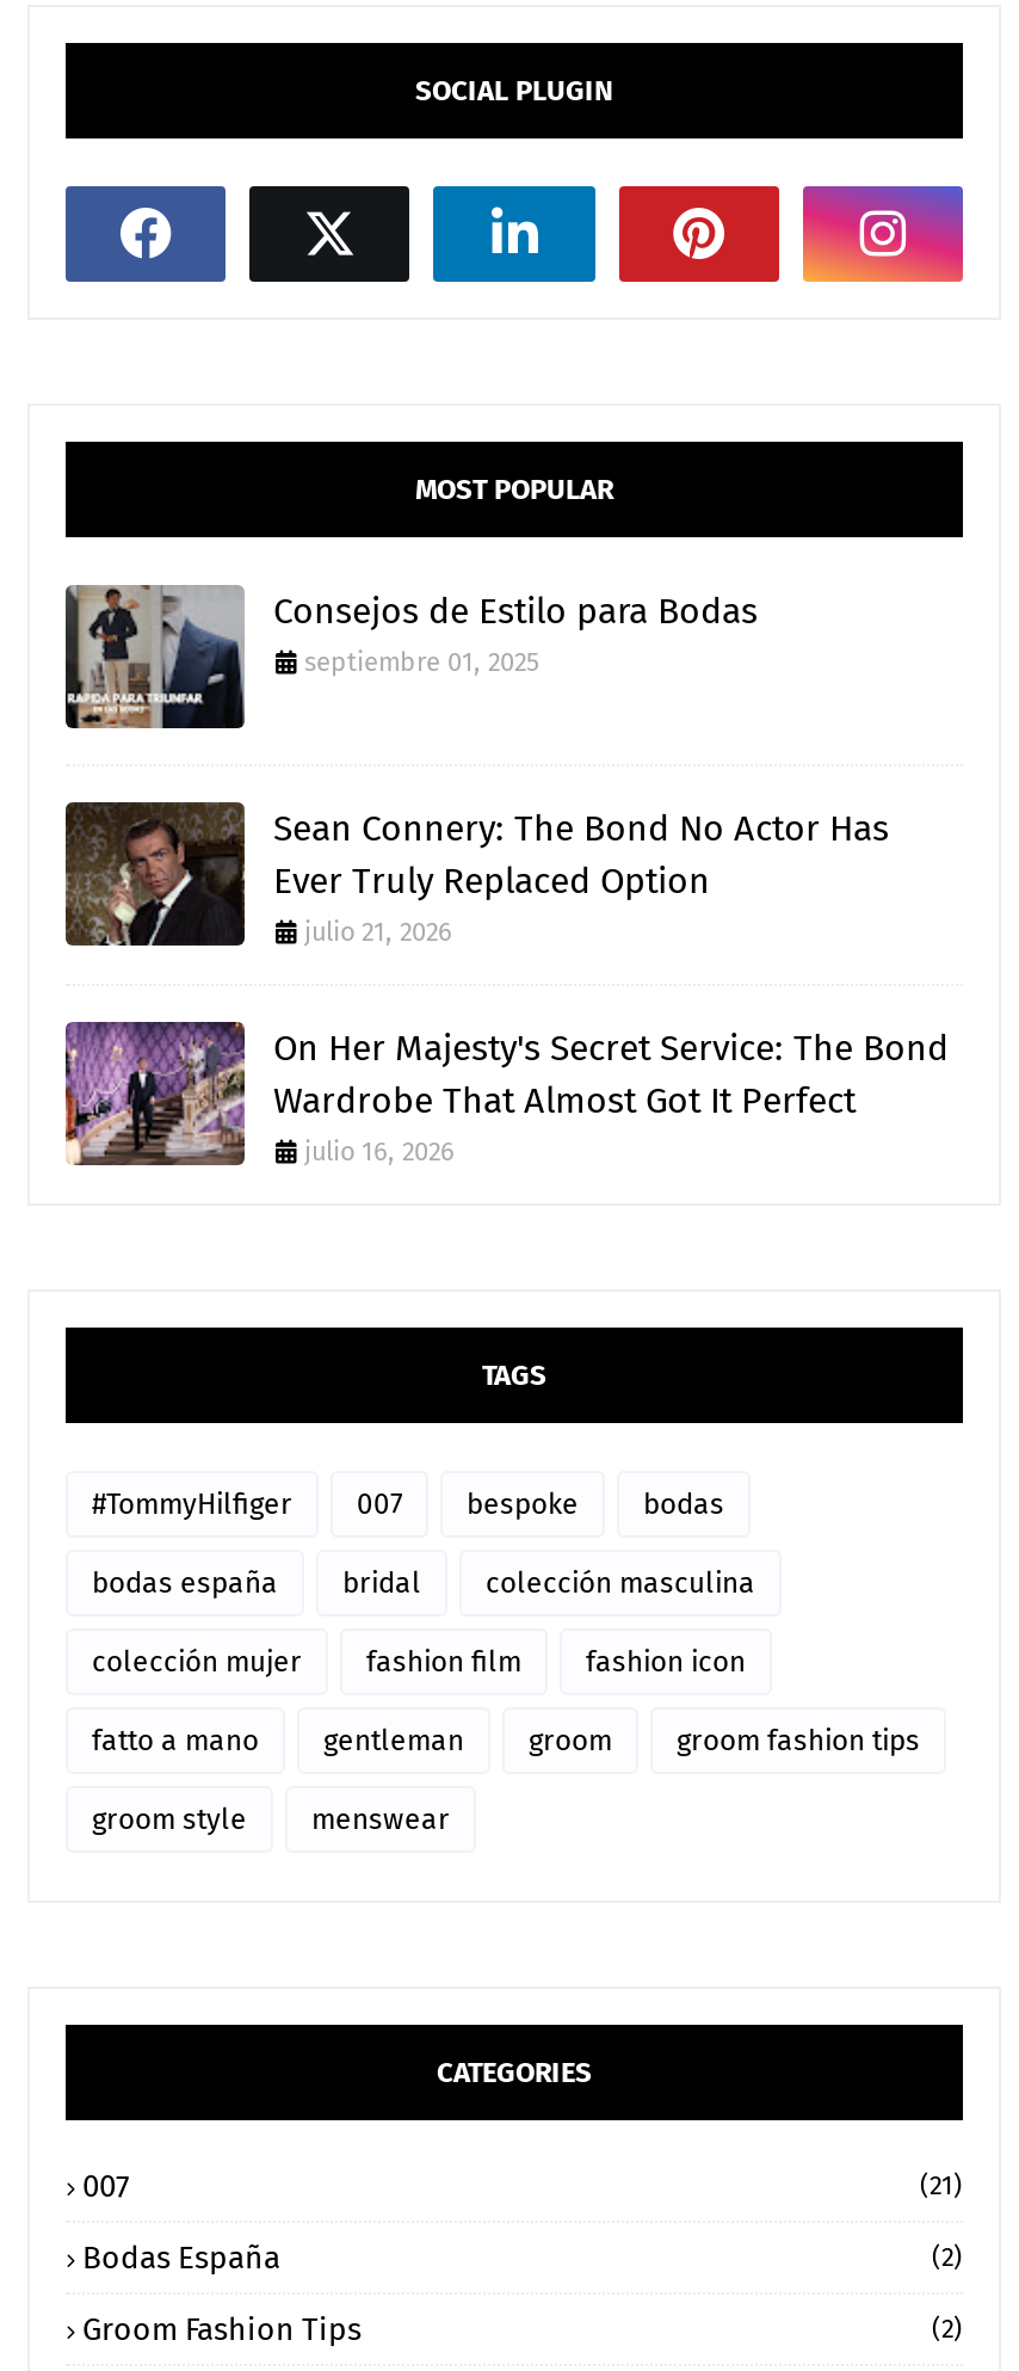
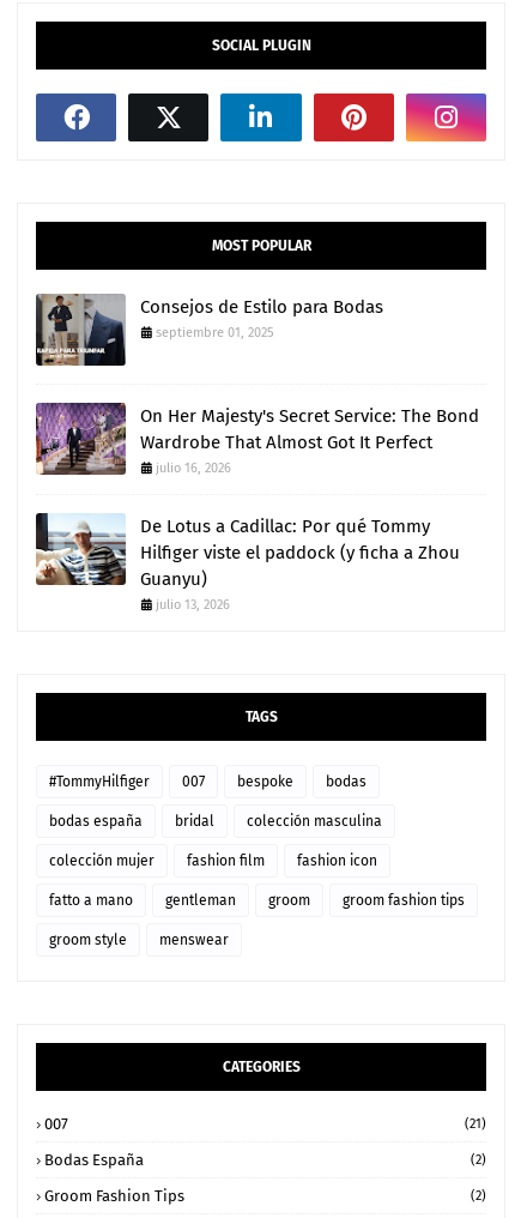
[66,802,889,947] [image] | Sean Connery: The Bond No Actor Has | Ever Truly Replaced Option | julio 21, 2026 -> none
moved [61,1020,949,1168] -> [34,402,479,476]: [image] | On Her Majesty's Secret Service: The Bond | Wardrobe That Almost Got It Perfect | julio 16, 2026
none -> [35,512,460,612] [image] | De Lotus a Cadillac: Por qué Tommy | Hilfiger viste el paddock (y ficha a Zhou | Guanyu) | julio 13, 2026

